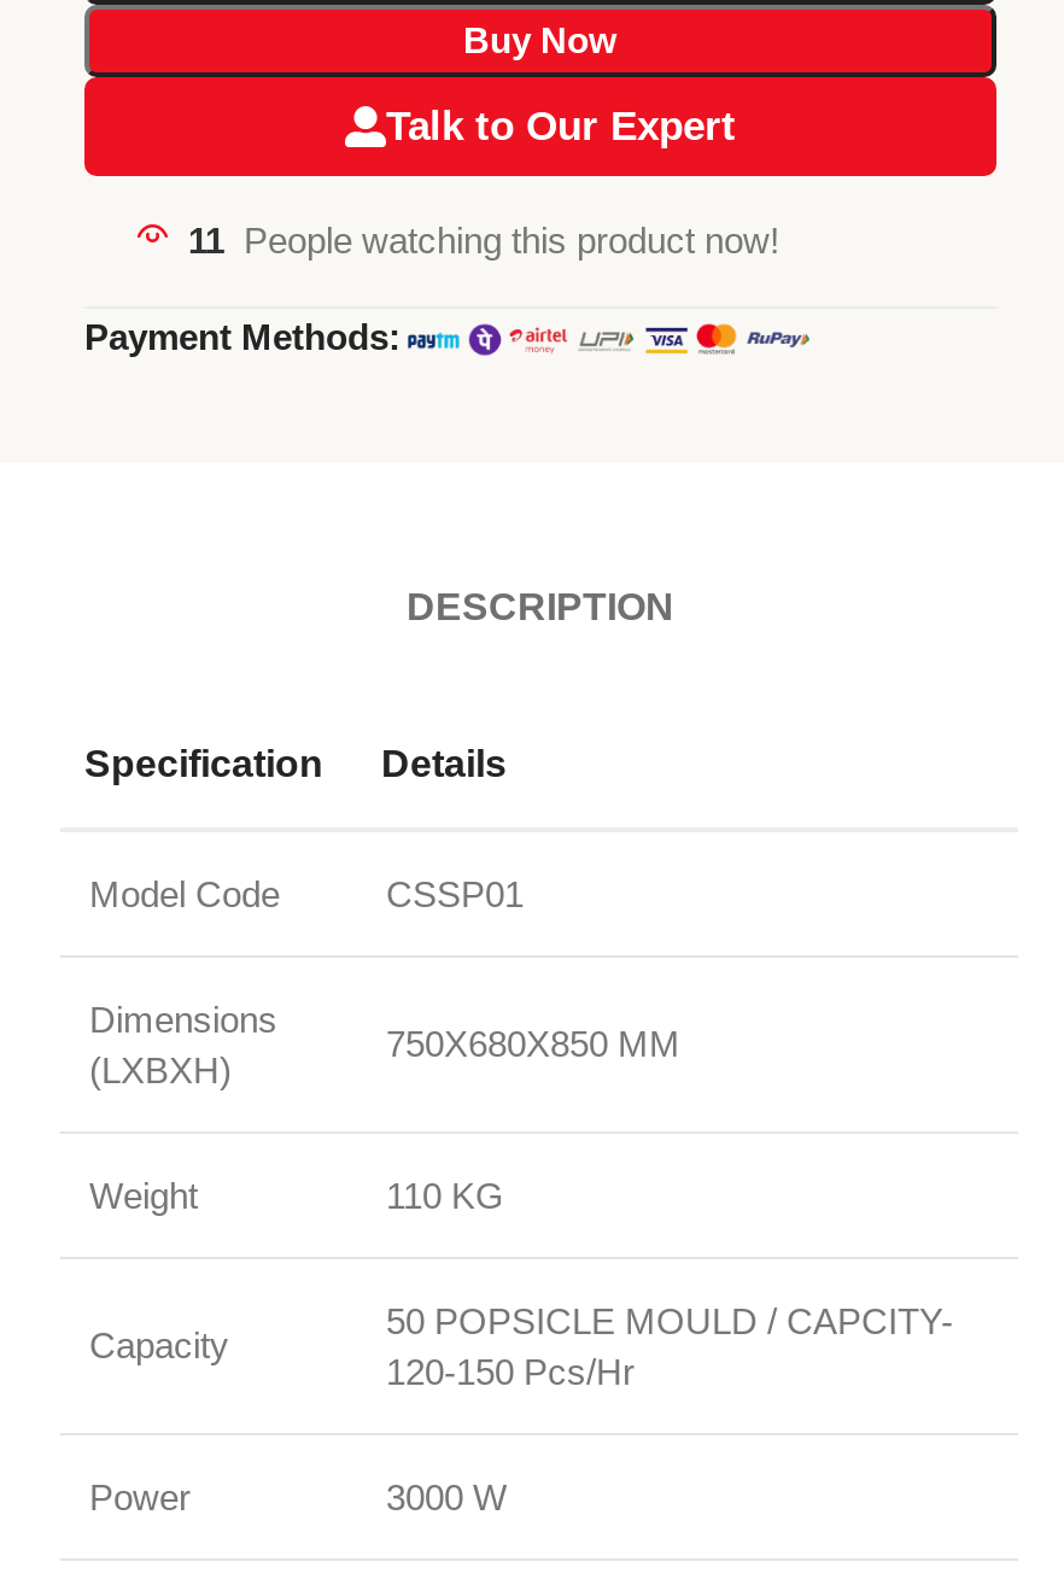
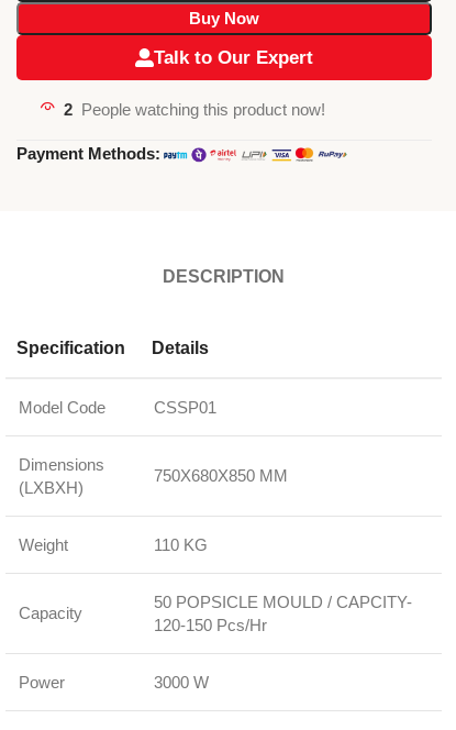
[188,220,779,261] 11 People watching this product now! -> [64,100,325,119] 2 People watching this product now!

